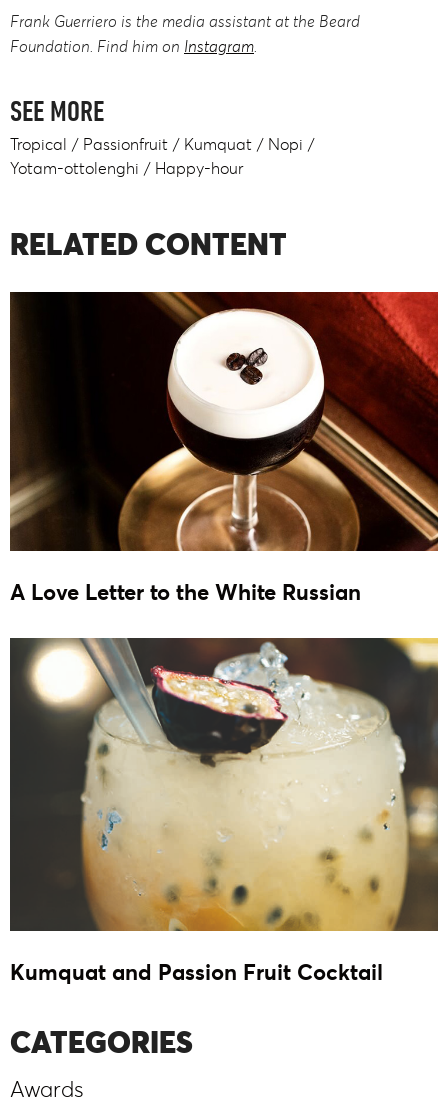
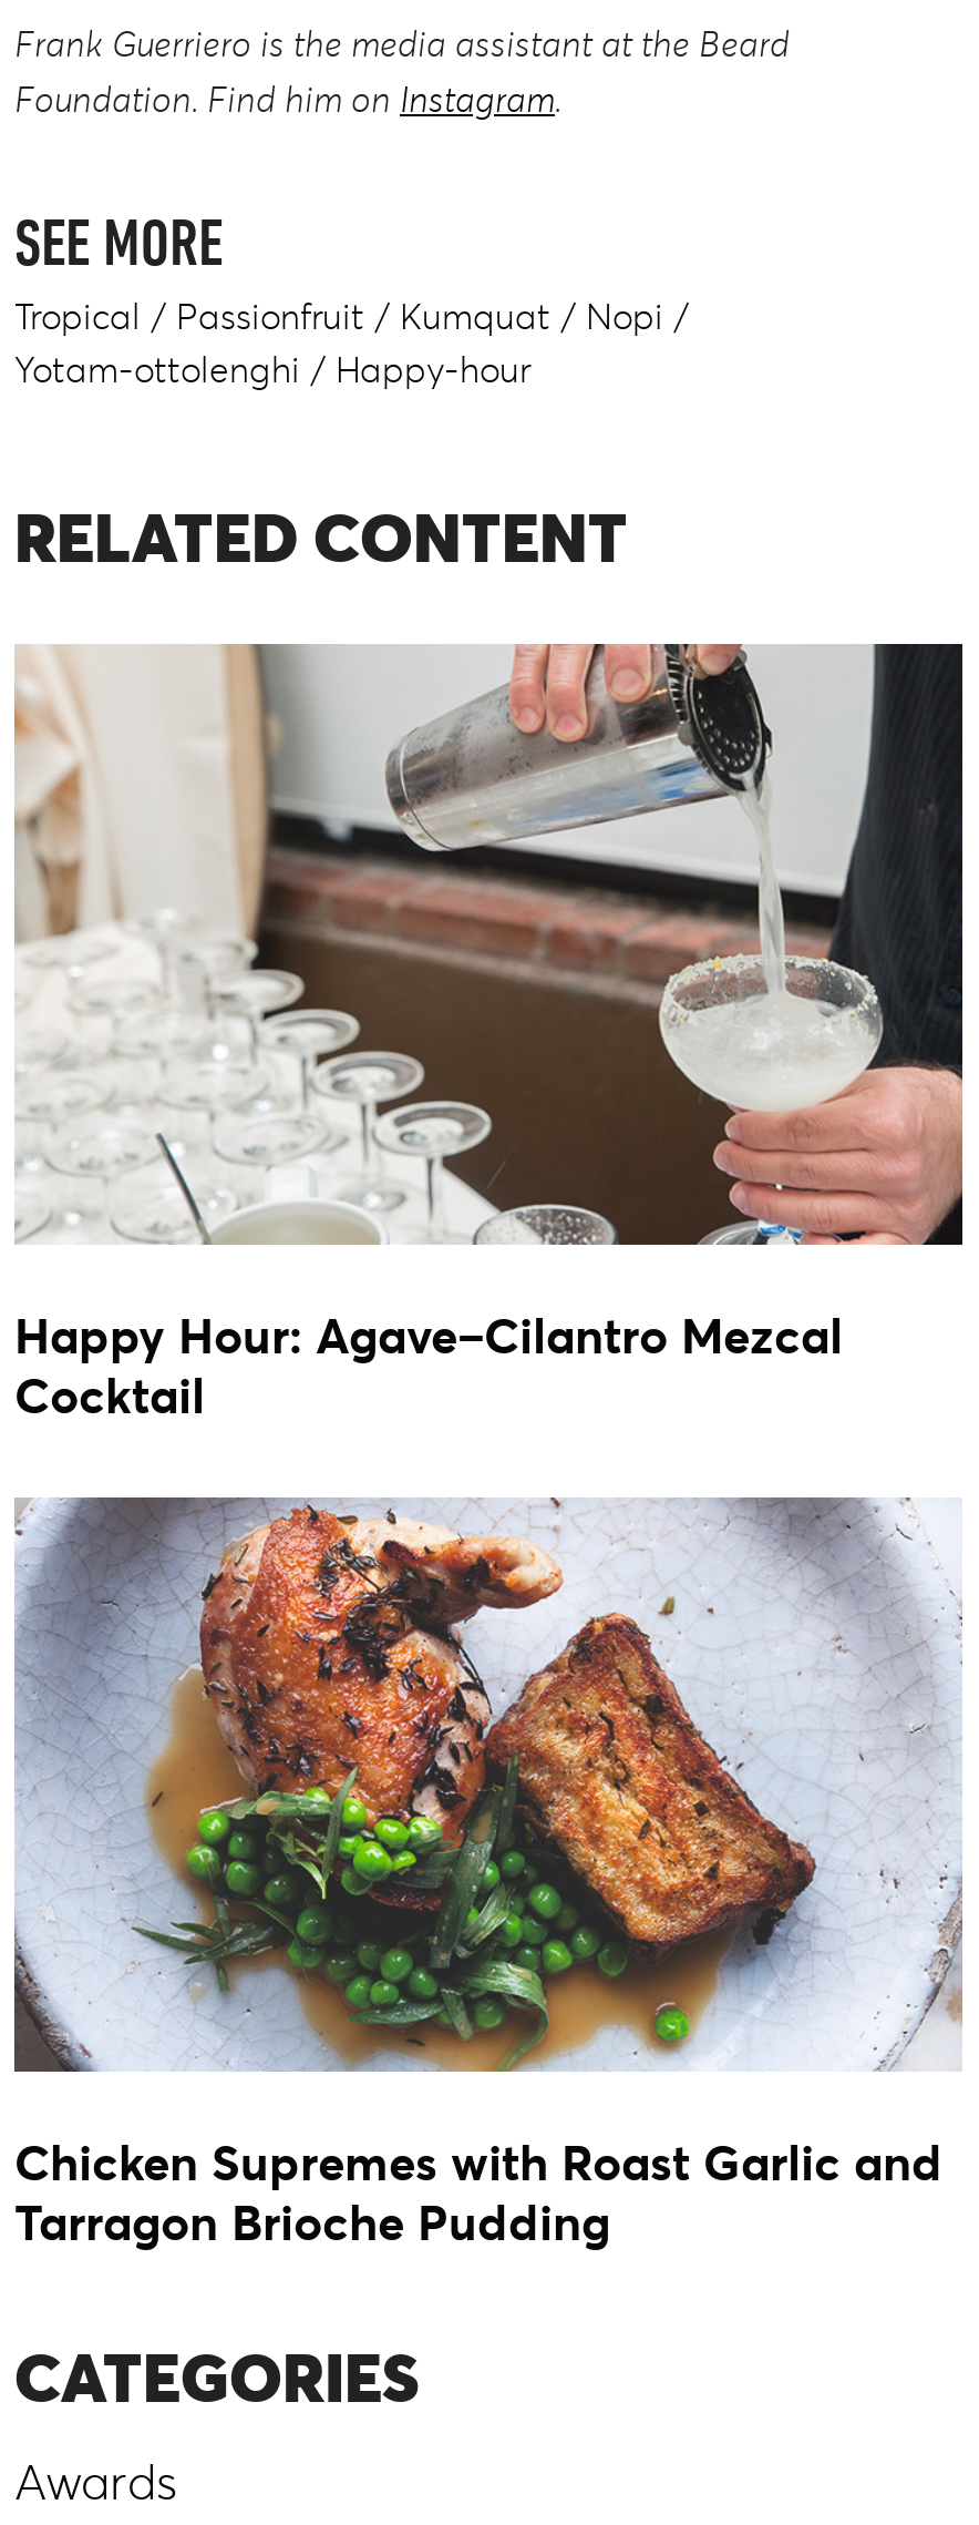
[9,291,439,606] [image] | A Love Letter to the White Russian -> [12,642,965,1427] [image] | Happy Hour: Agave–Cilantro Mezcal | Cocktail
[9,637,439,986] [image] | Kumquat and Passion Fruit Cocktail -> [12,1484,962,2255] [image] | Chicken Supremes with Roast Garlic and | Tarragon Brioche Pudding

